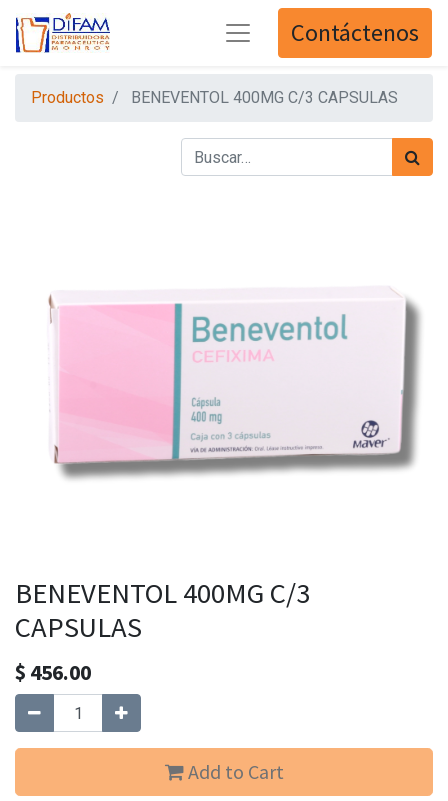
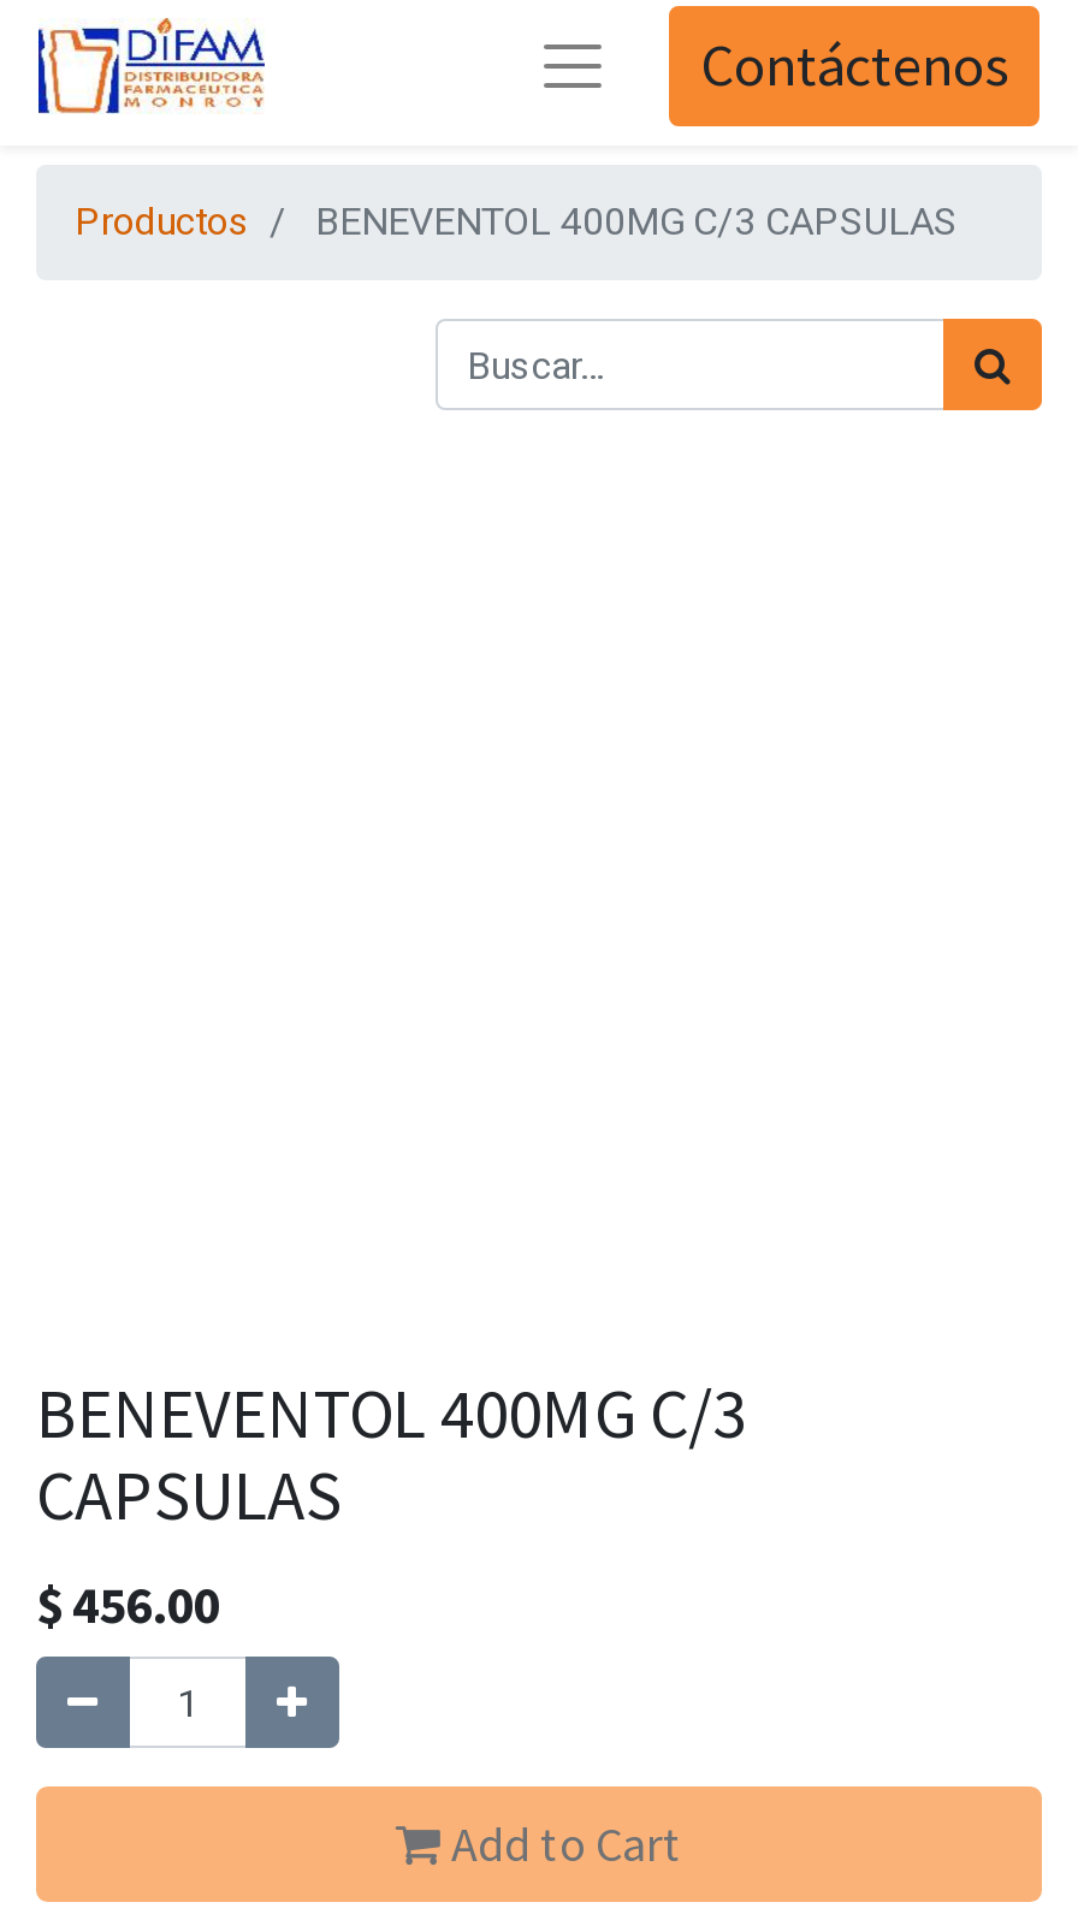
[48,294,421,480] [image] -> none

